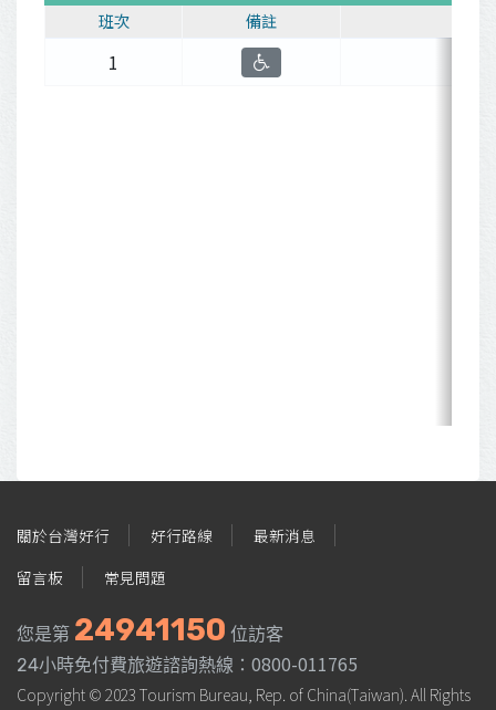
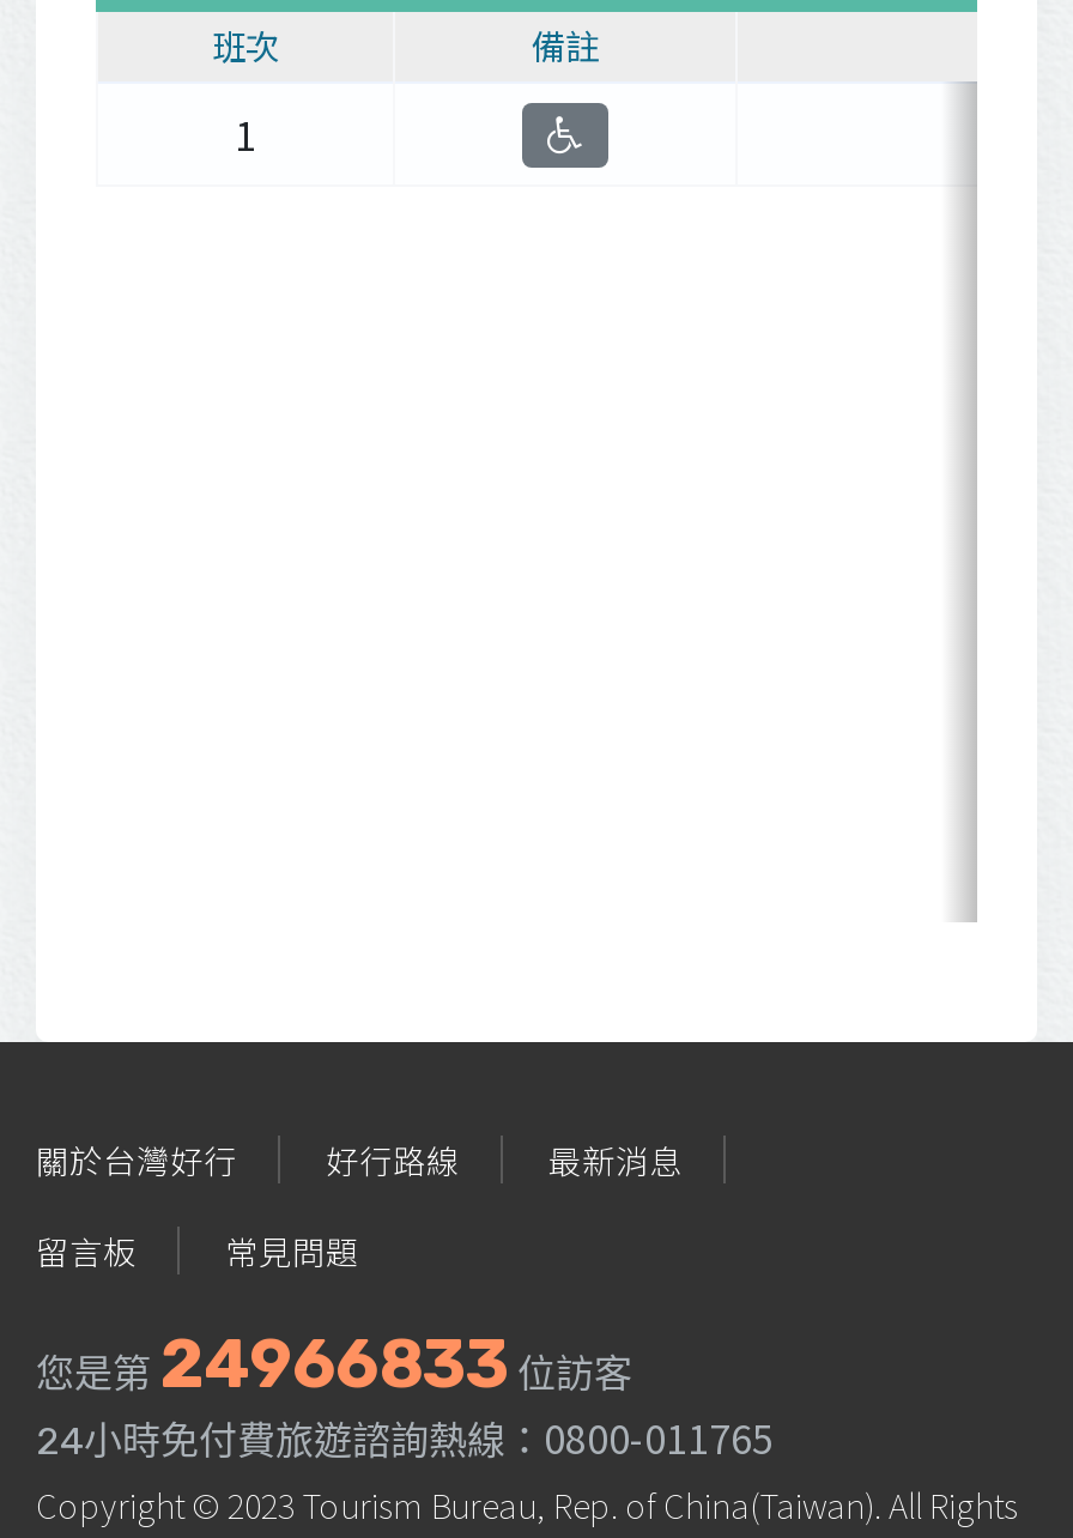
[17,612,283,649] 您是第 24941150 位訪客 -> [36,1326,632,1405] 您是第 24966833 位訪客

